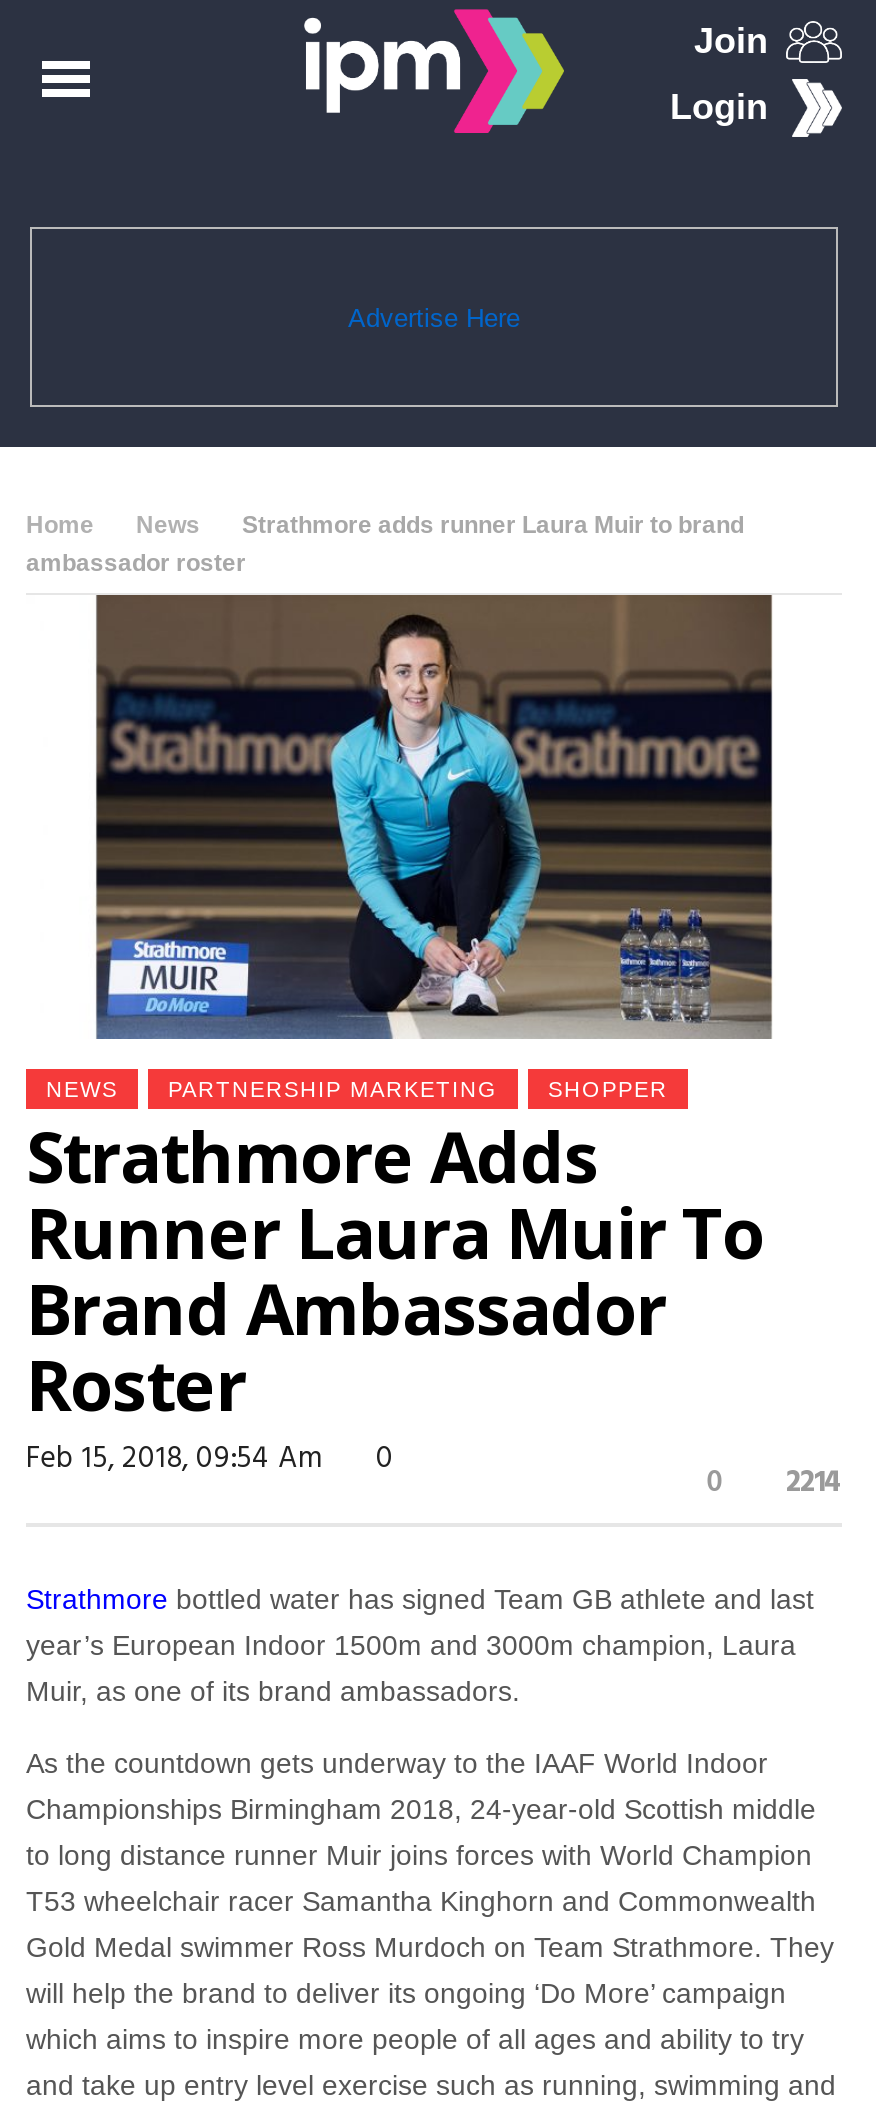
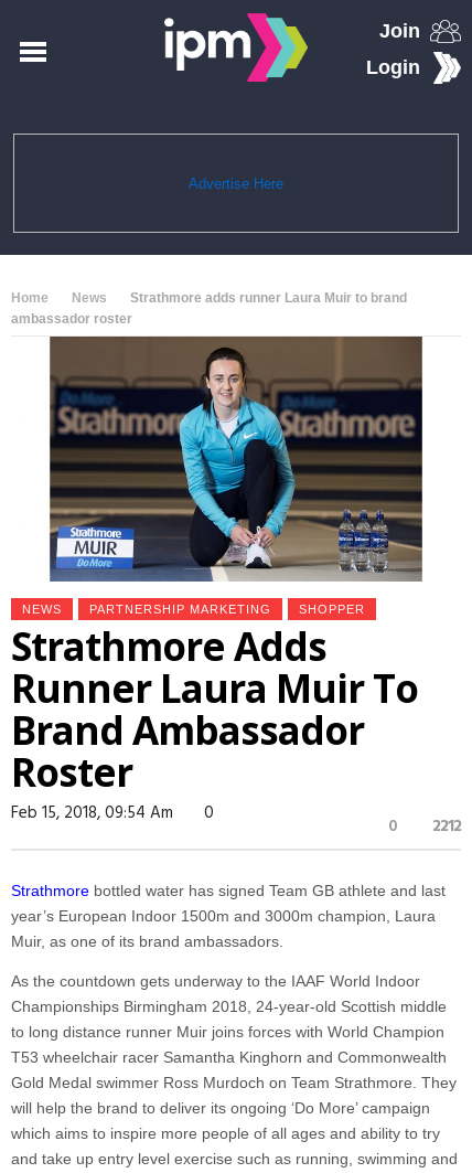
[706,1459,842,1507] 0 2214 -> [388,813,461,840] 0 2212

